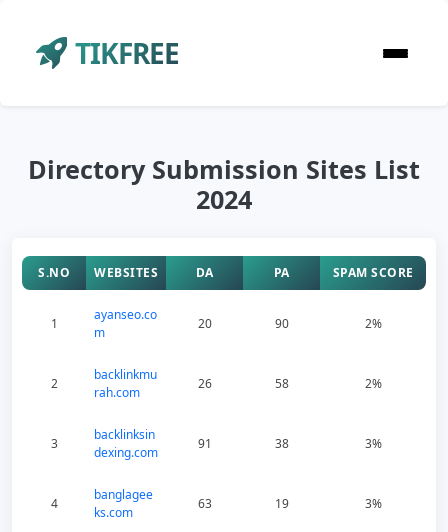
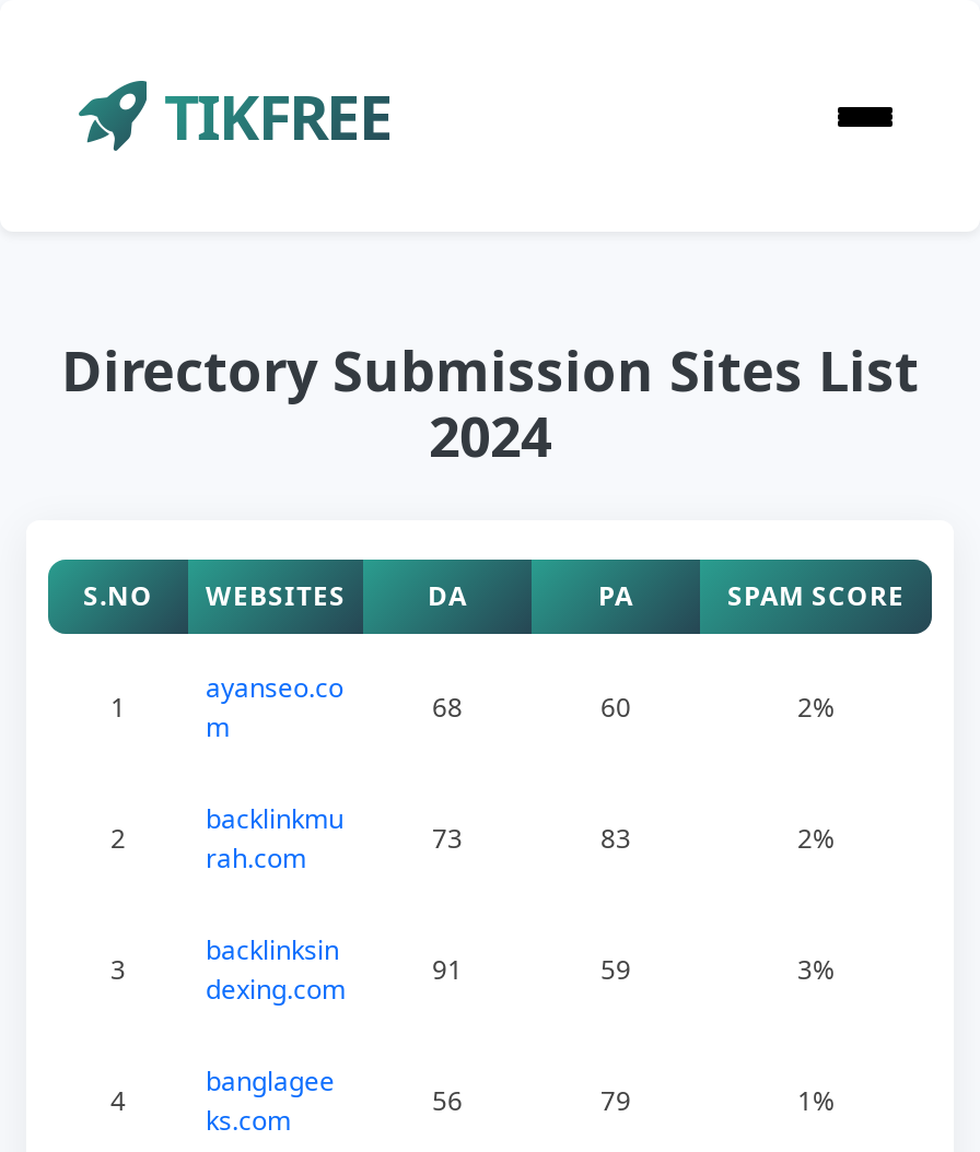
[197,315,211,332] 20 -> [432,689,463,726] 68
[274,315,288,332] 90 -> [600,689,631,726] 60
[197,375,211,392] 26 -> [432,820,463,857] 73
[274,375,288,392] 58 -> [600,820,631,857] 83
[274,435,288,452] 38 -> [600,951,631,988] 59
[197,495,211,512] 63 -> [432,1082,463,1119] 56
[274,495,288,512] 19 -> [600,1082,631,1119] 79
[364,495,381,512] 3% -> [797,1082,835,1119] 1%

